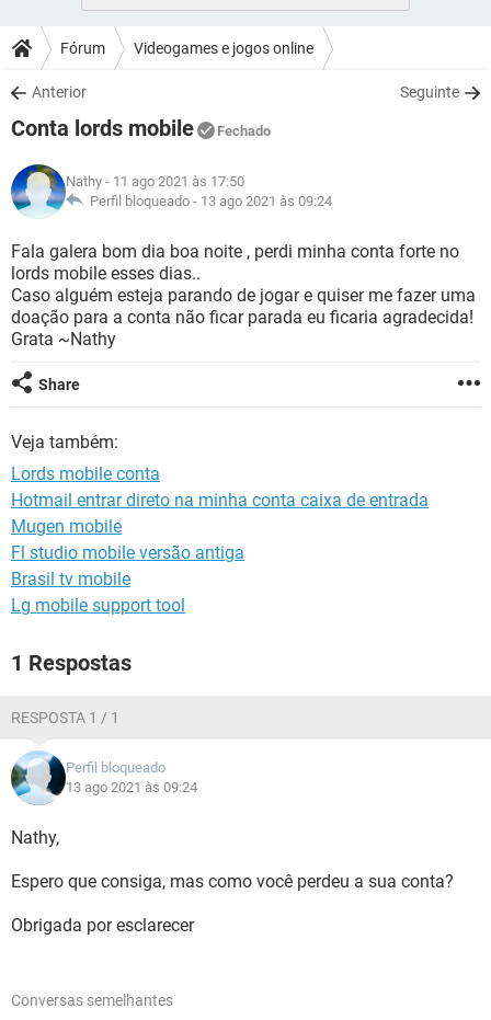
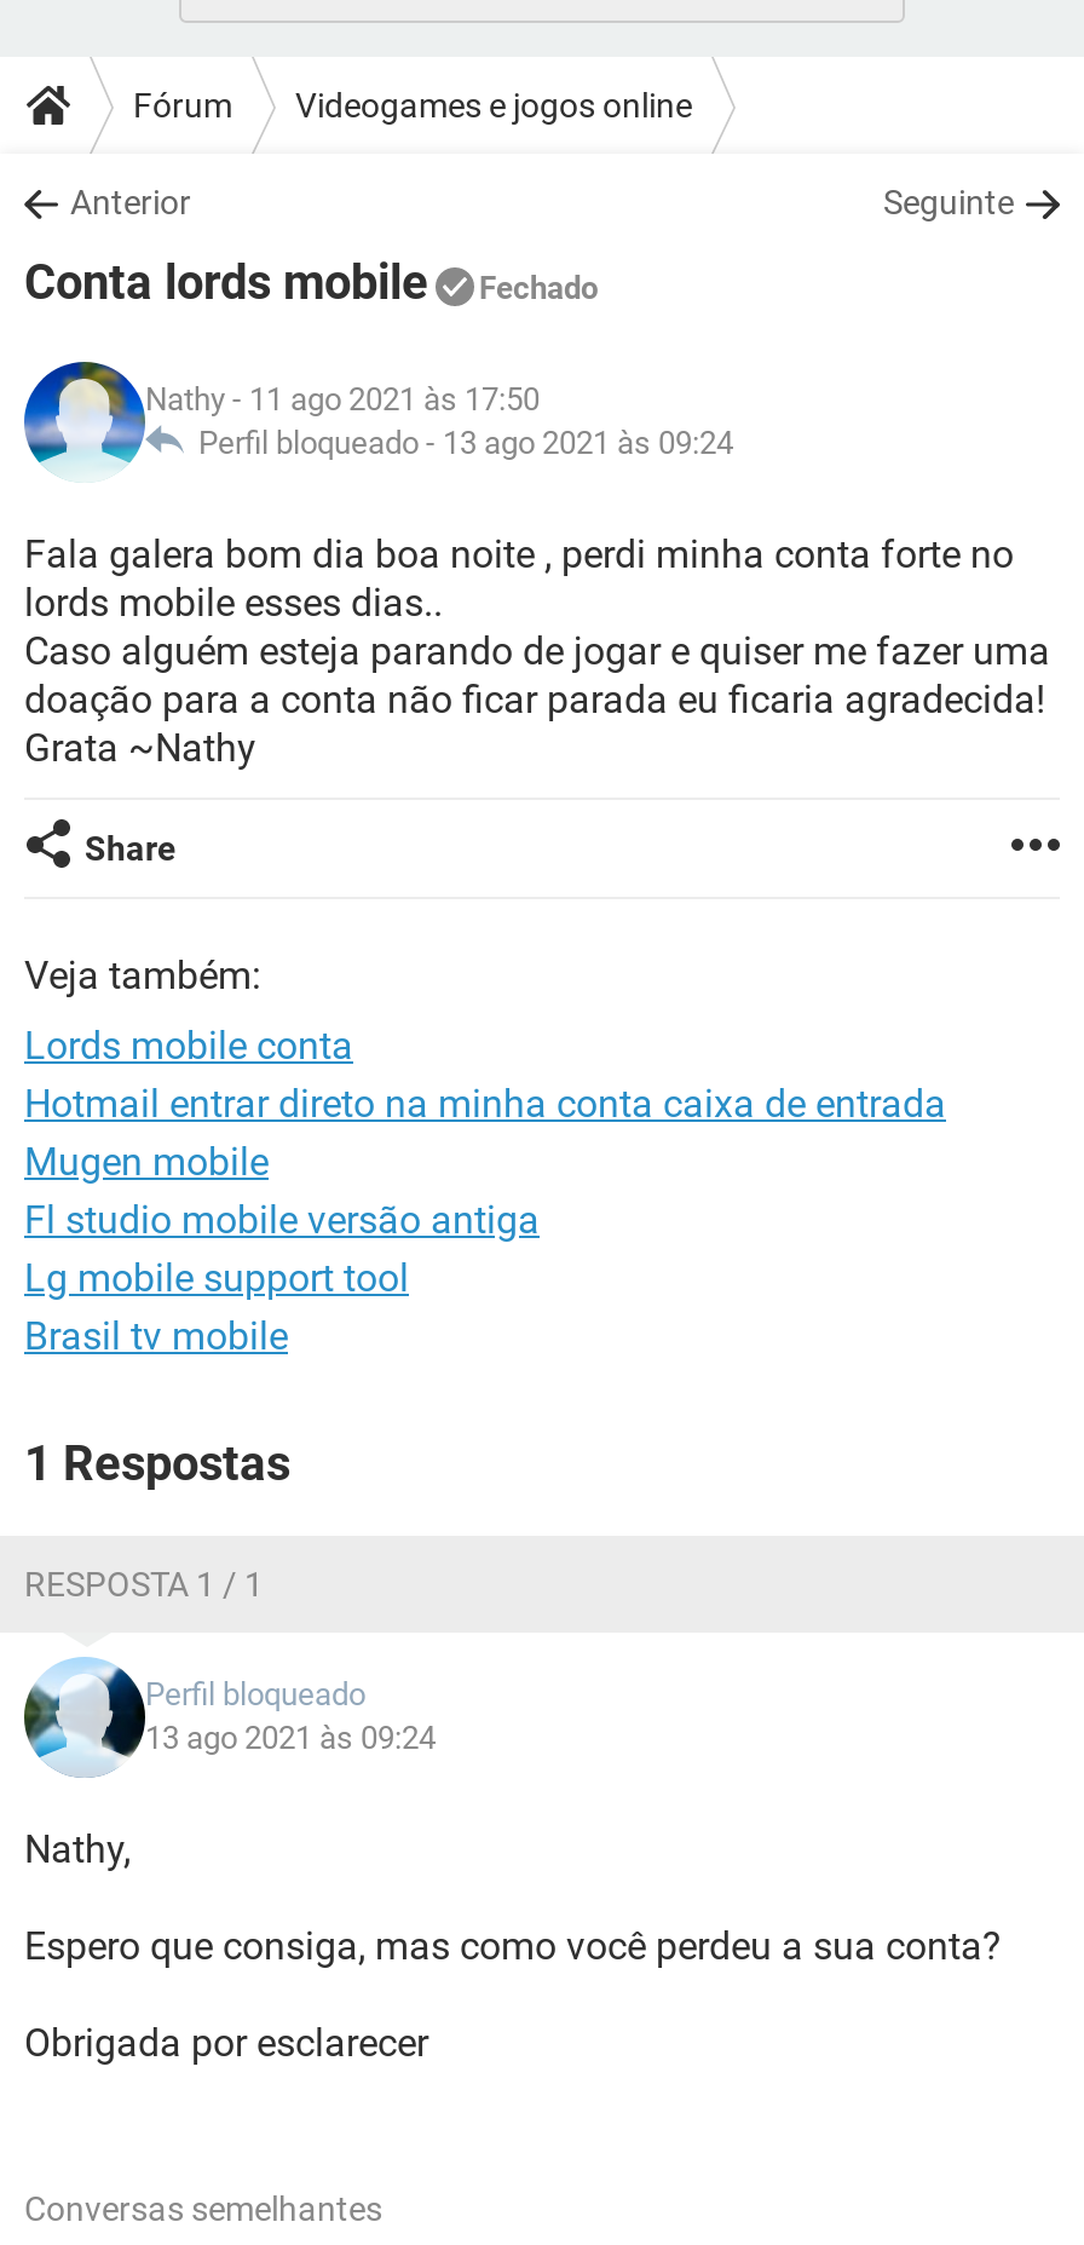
moved [11,569,130,589] -> [24,1313,288,1359]: Brasil tv mobile
moved [11,595,185,616] -> [24,1255,409,1301]: Lg mobile support tool

